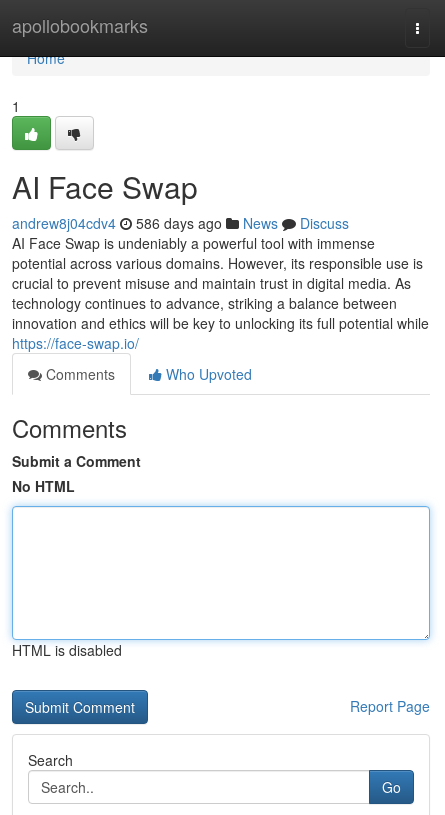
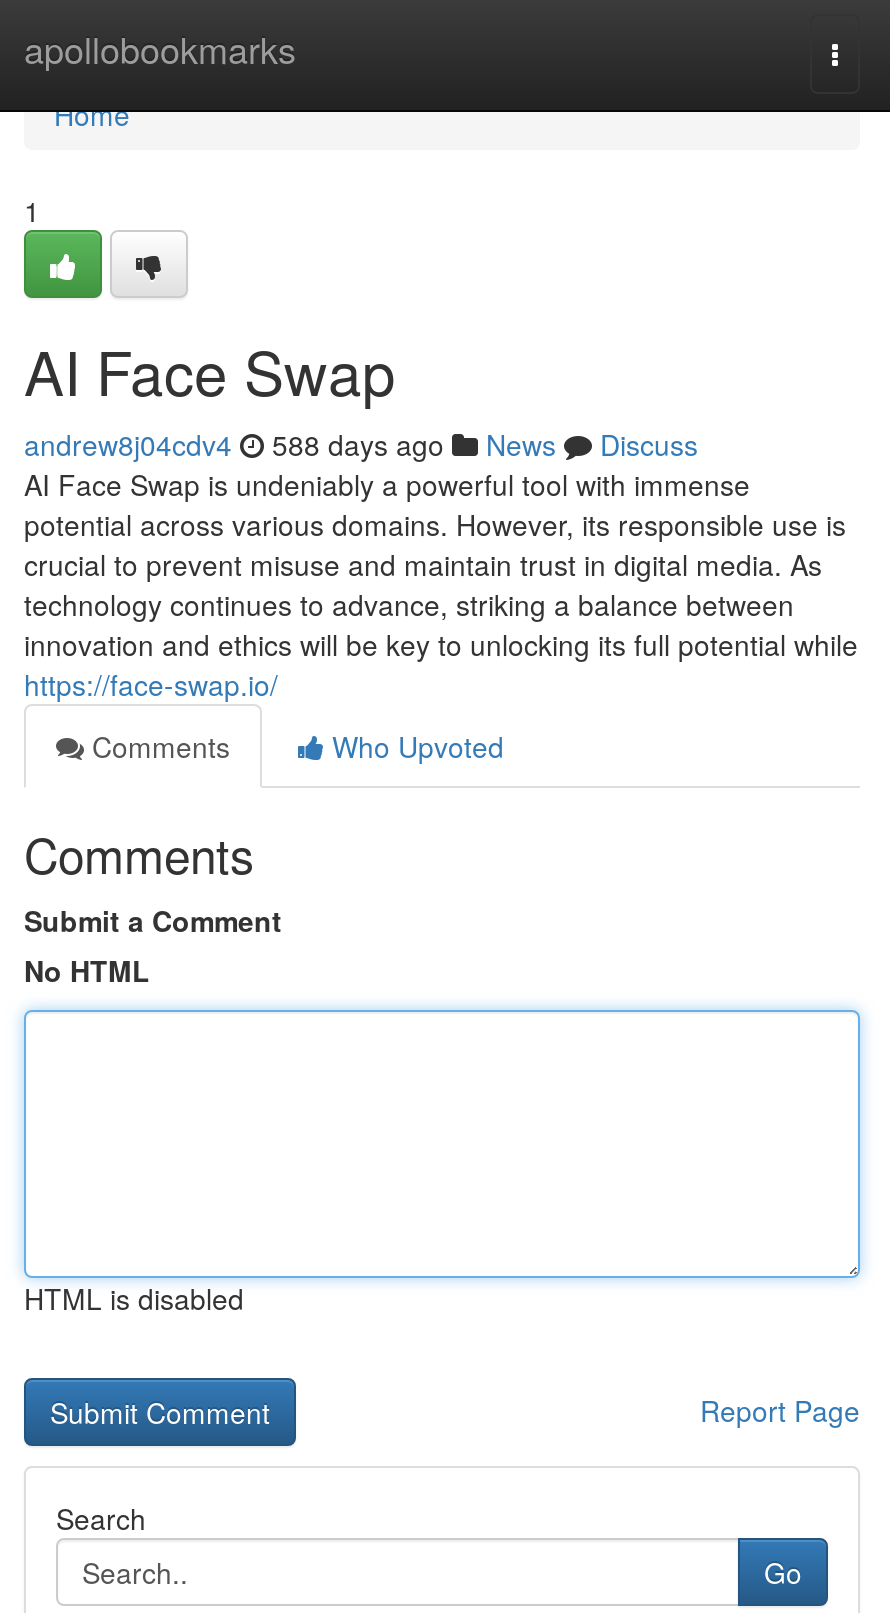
[12,213,349,233] andrew8j04cdv4 586 days ago News Discuss -> [24,424,698,464] andrew8j04cdv4 588 days ago News Discuss

